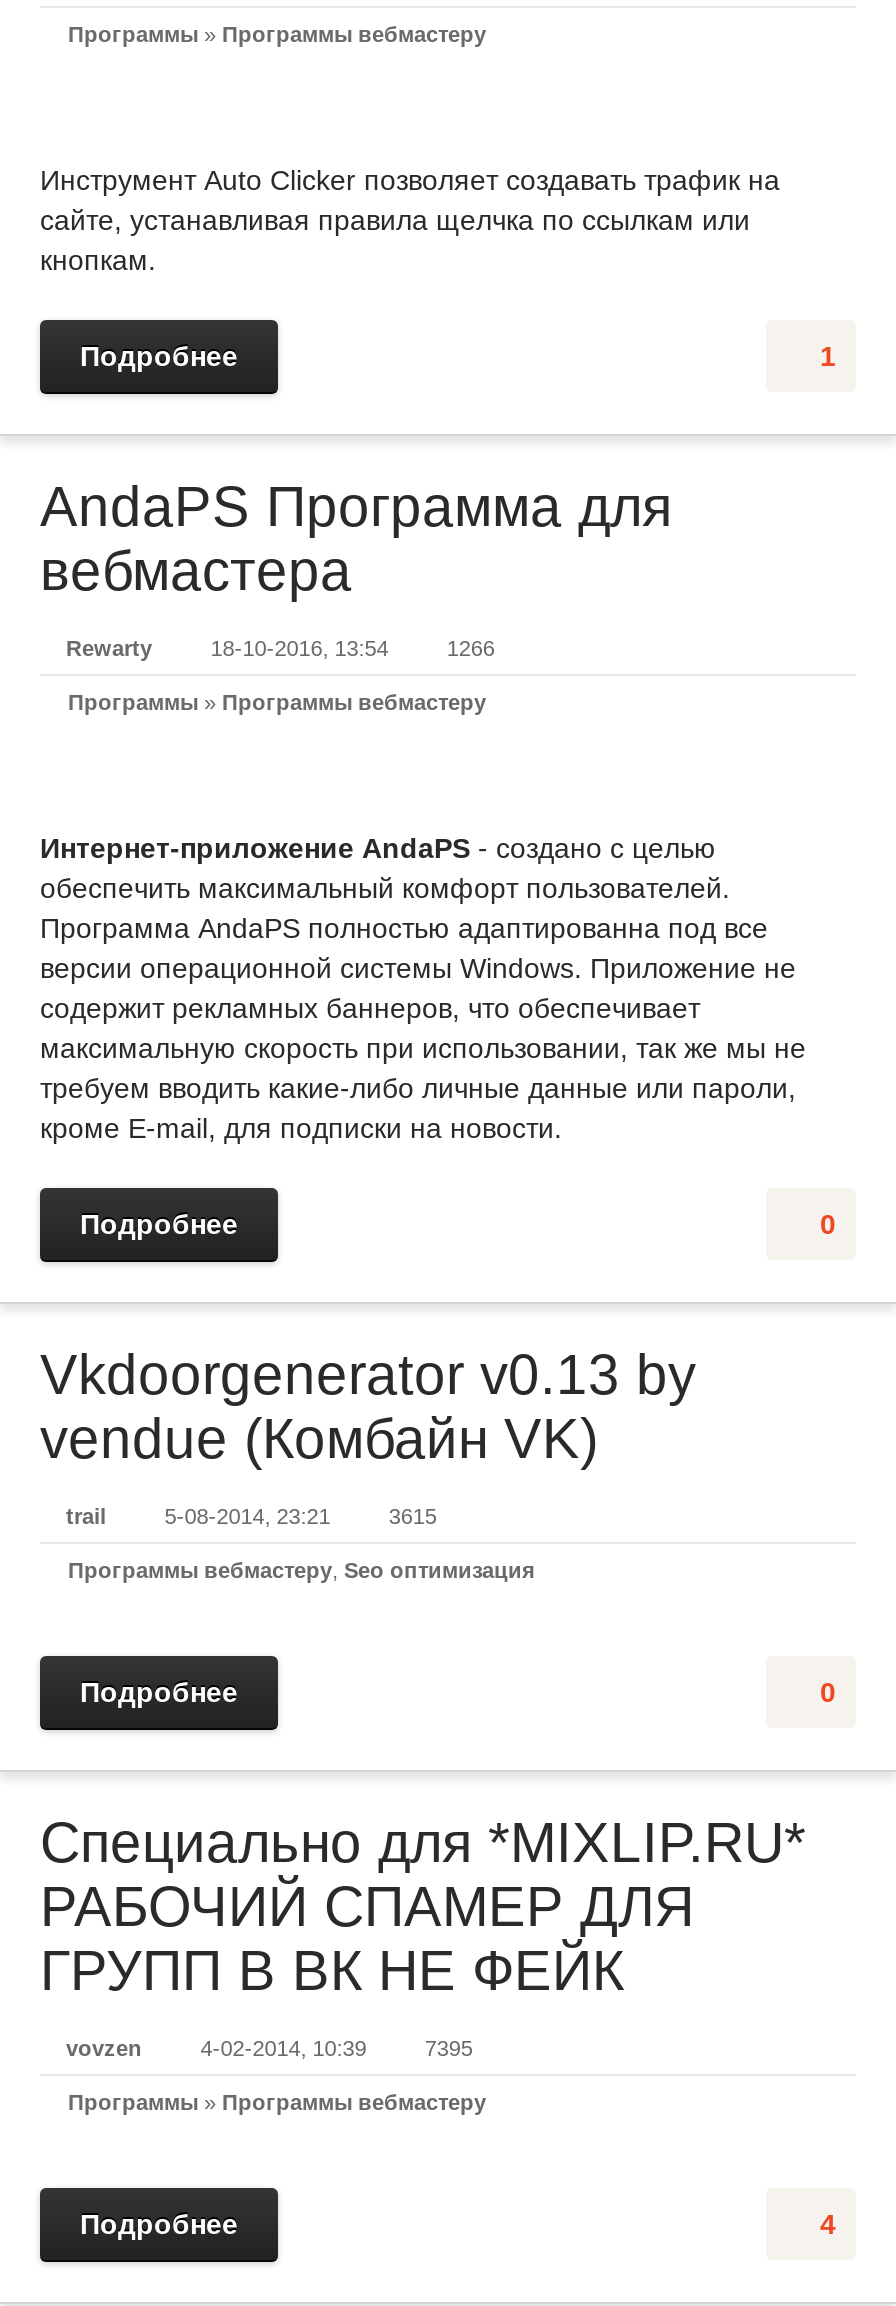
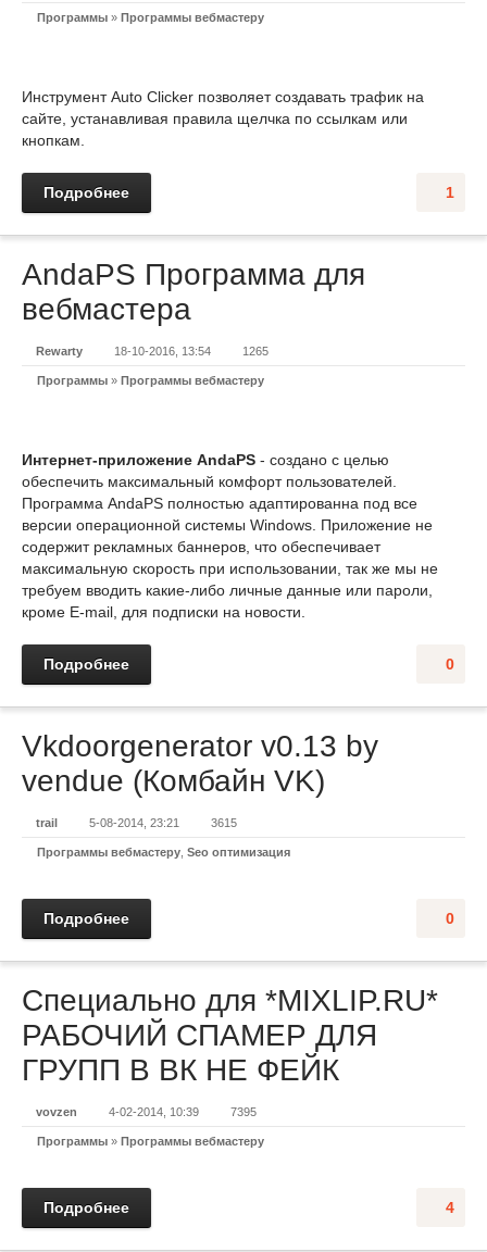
[447,636,495,660] 1266 -> [243,345,269,358] 1265

